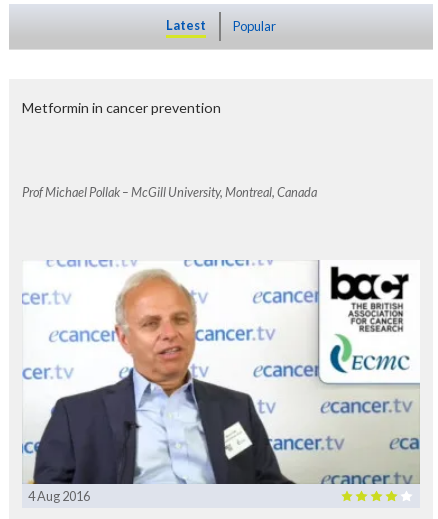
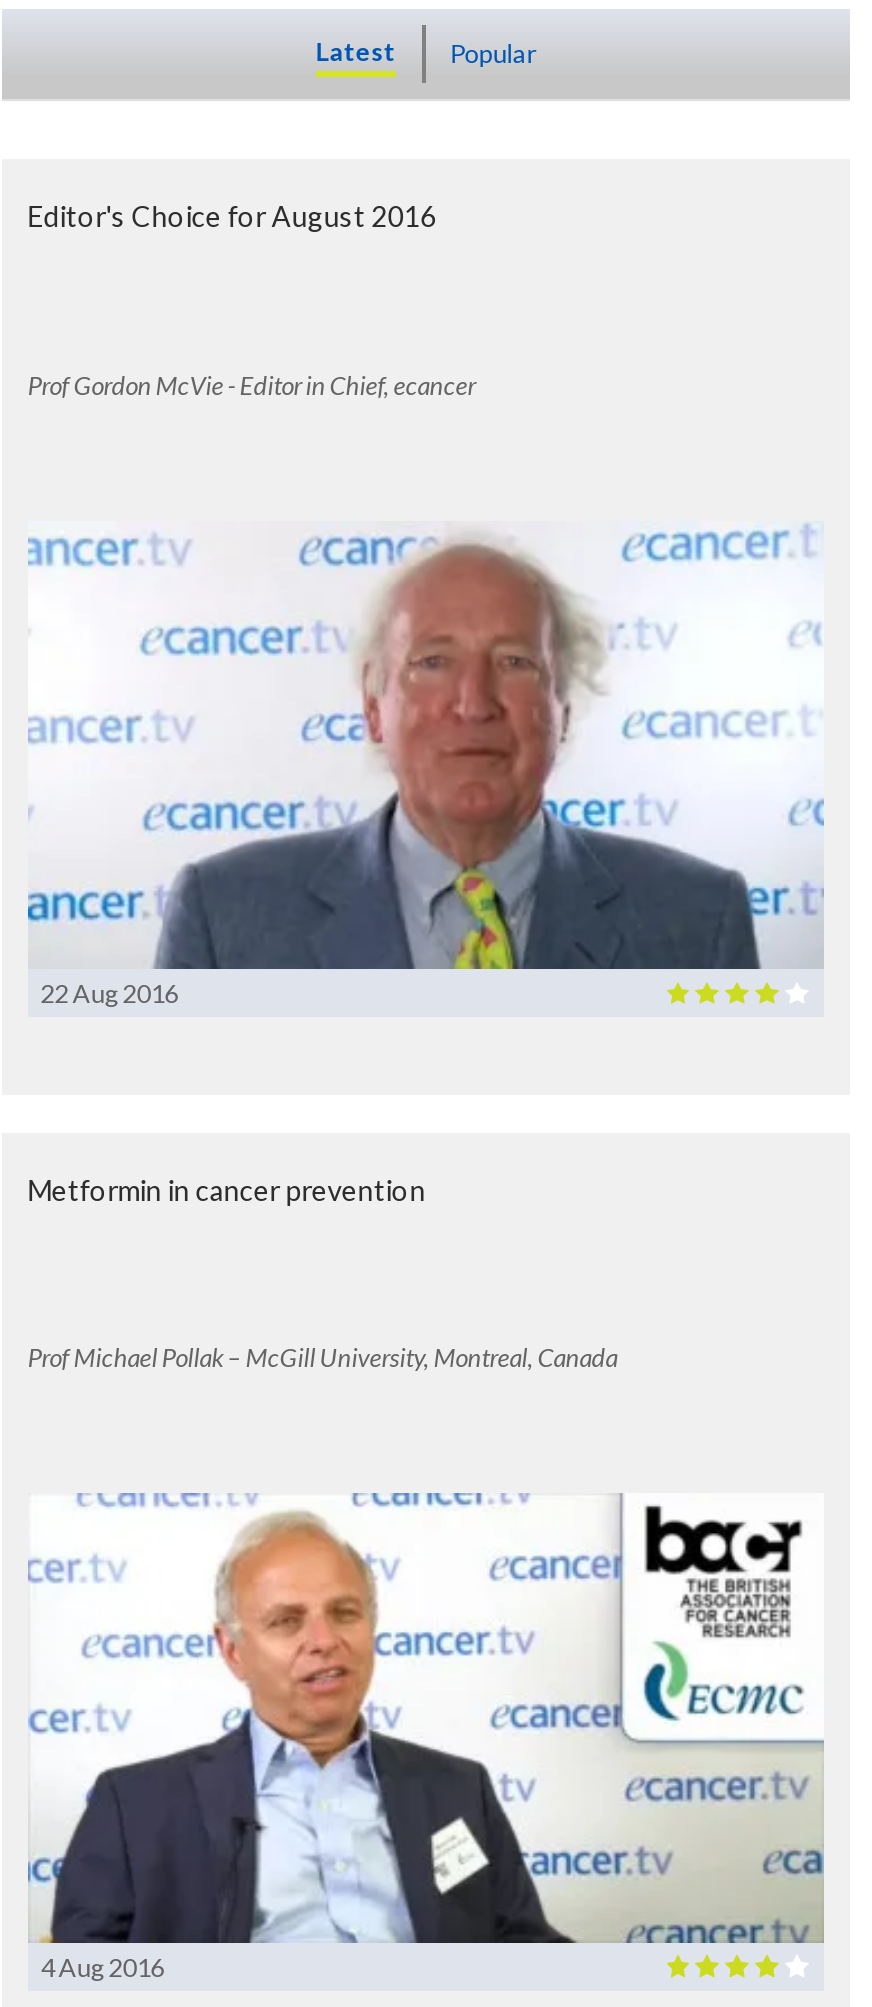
none -> [26,523,824,1009] [image] | 22 Aug 2016
none -> [28,200,436,234] Editor's Choice for August 2016
none -> [28,369,476,401] Prof Gordon McVie - Editor in Chief, ecancer

